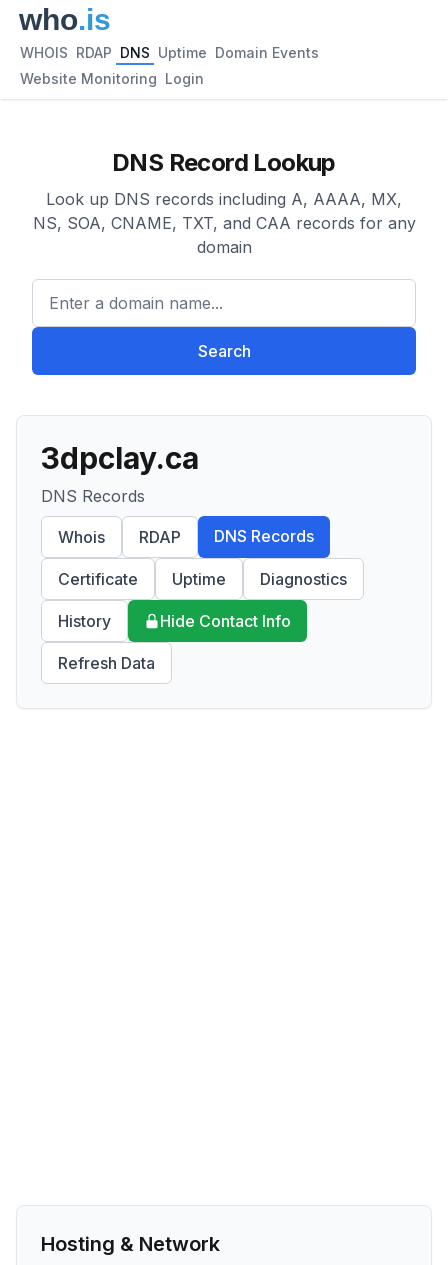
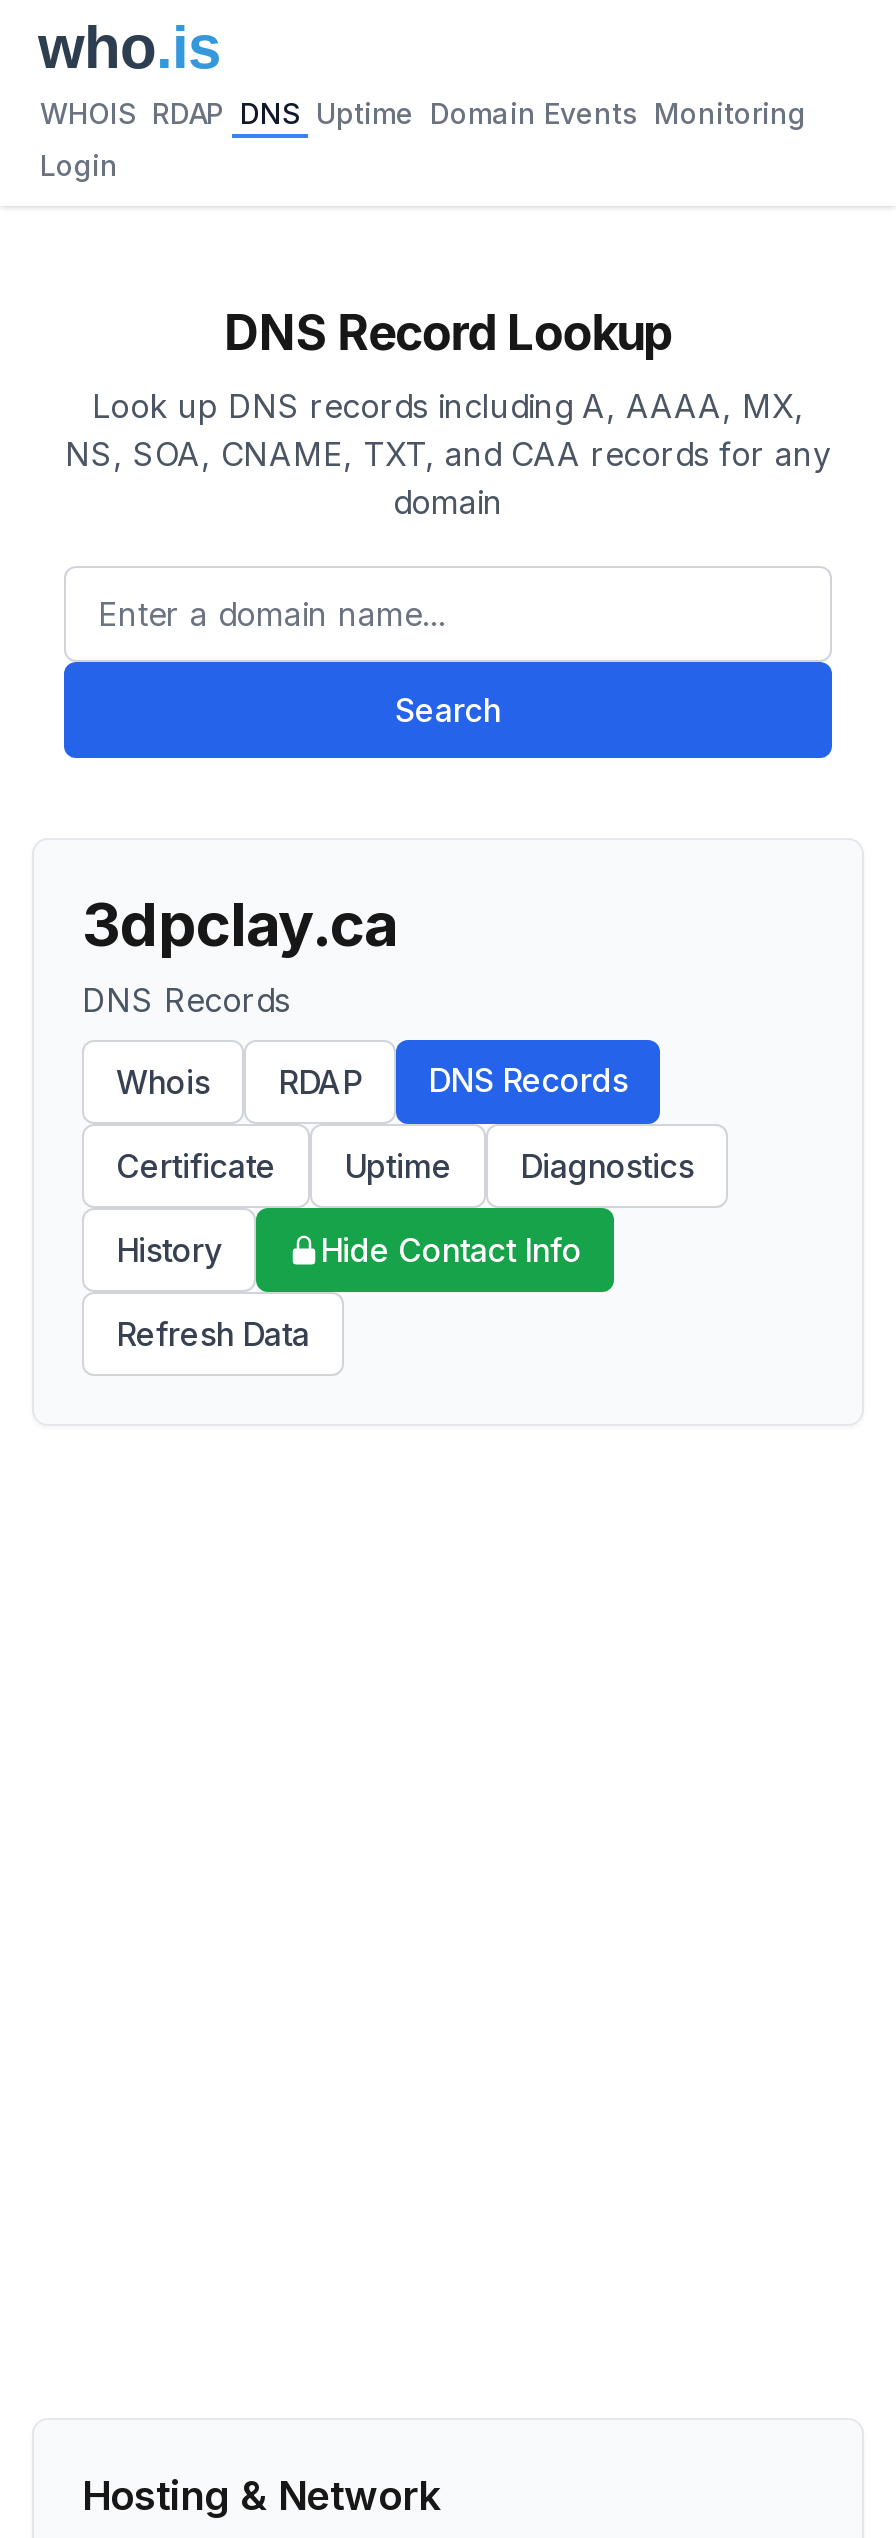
[20,44,319,61] WHOIS RDAP DNS Uptime Domain Events -> [40,96,806,130] WHOIS RDAP DNS Uptime Domain Events Monitoring
[20,70,204,87] Website Monitoring Login -> [40,148,118,182] Login

